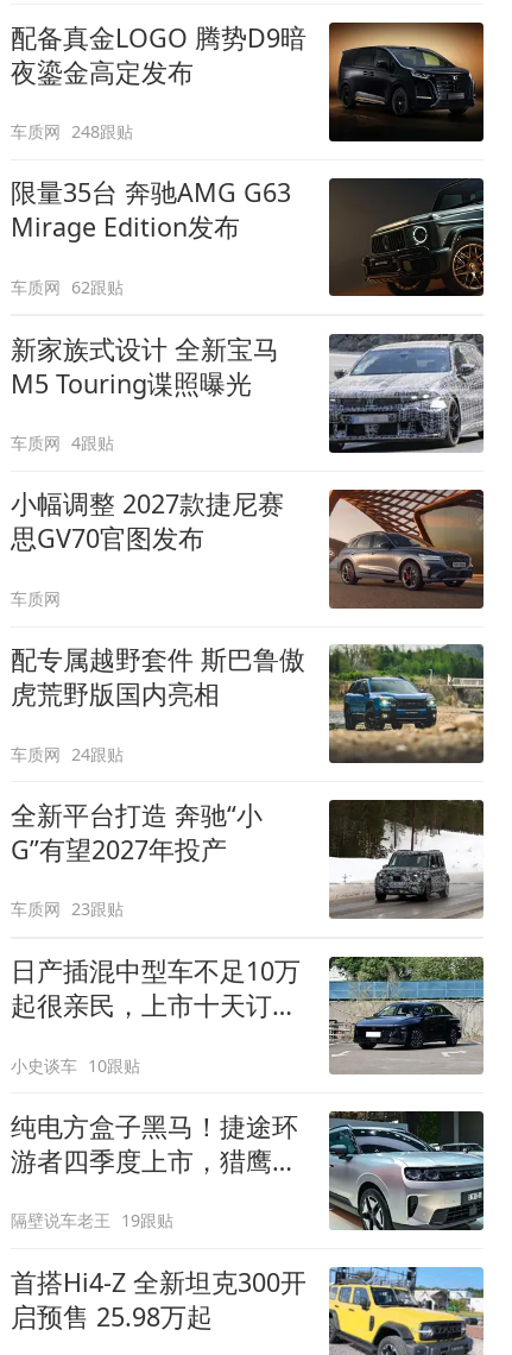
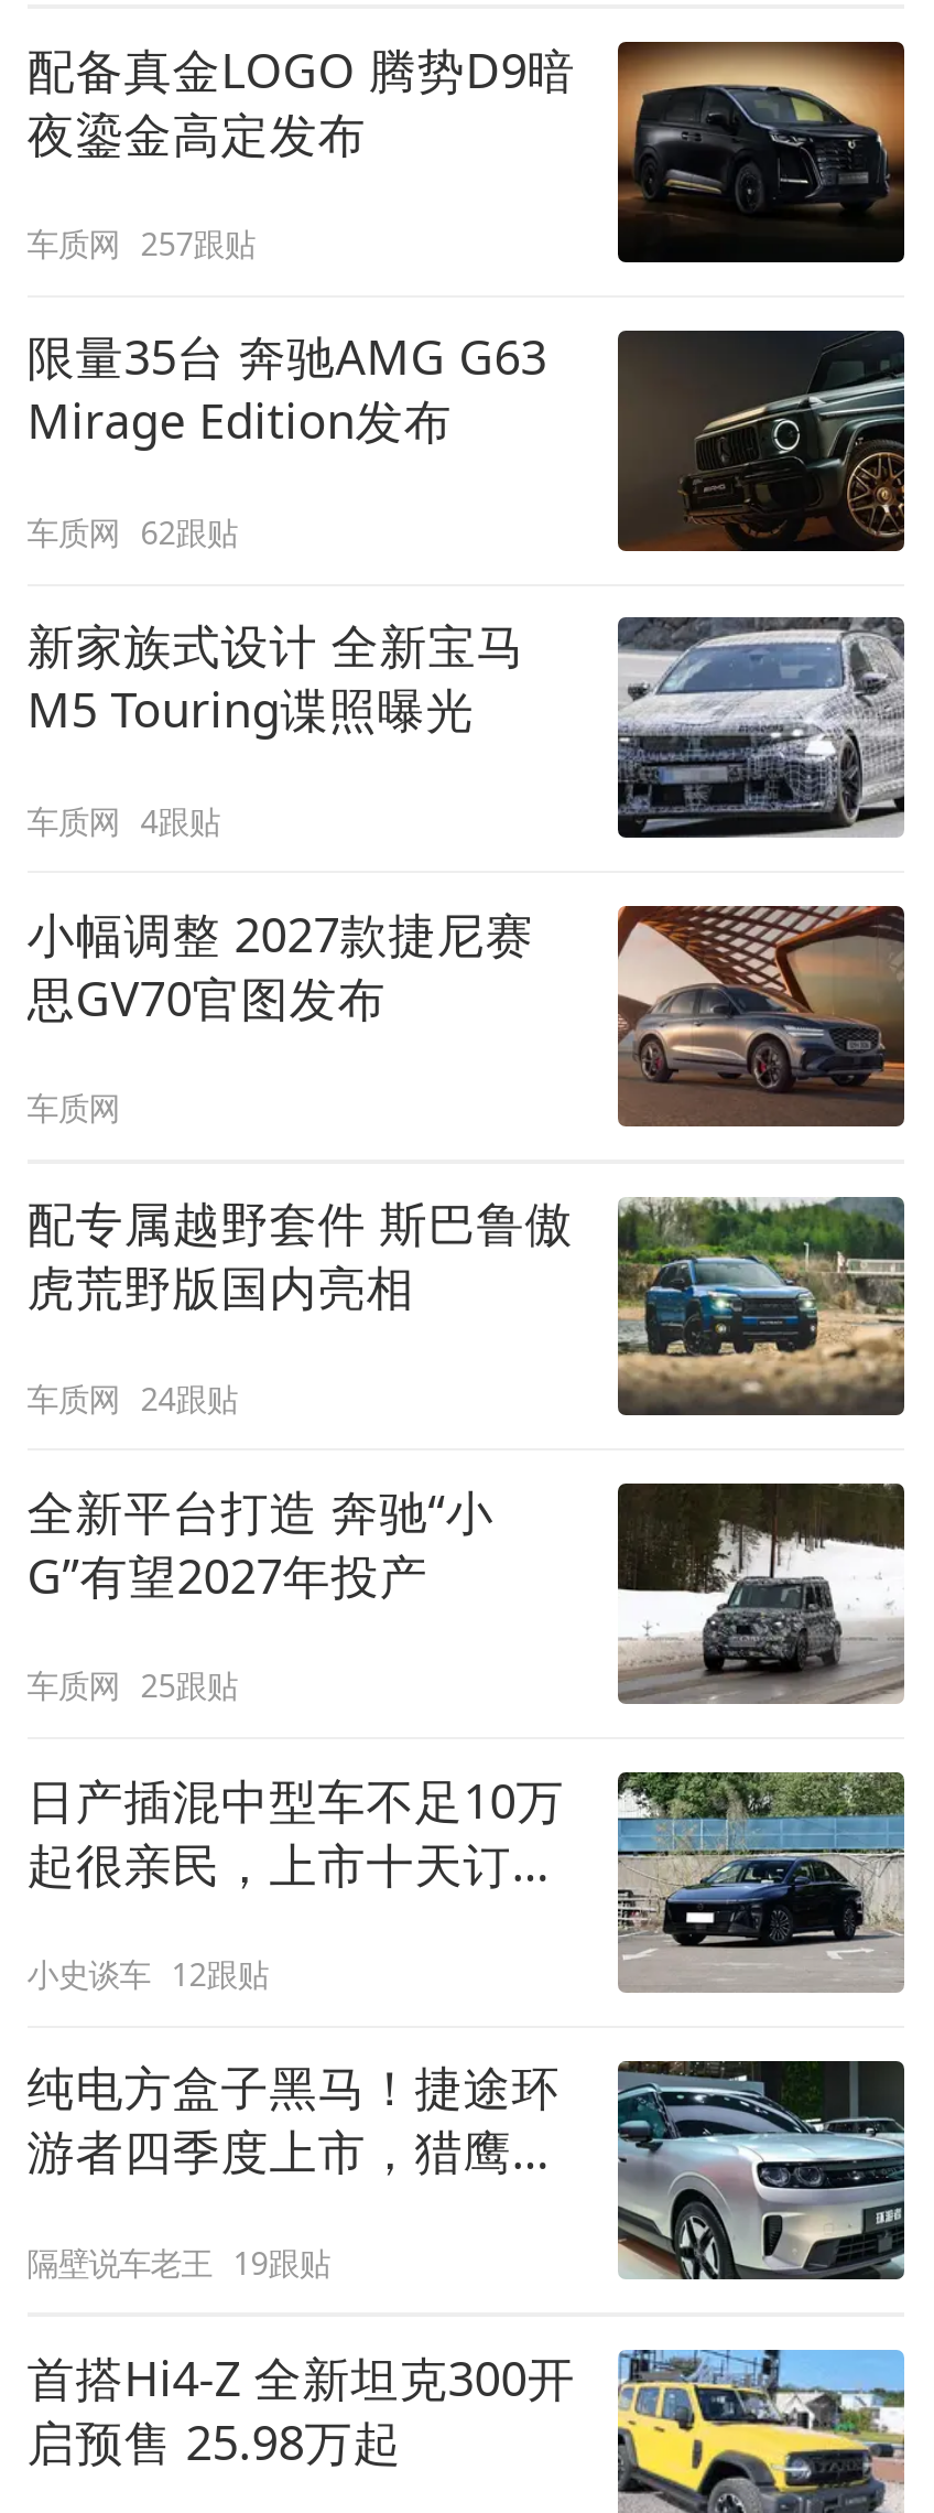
[10,120,133,143] 车质网 248跟贴 -> [27,223,255,265] 车质网 257跟贴
[10,898,124,920] 车质网 23跟贴 -> [27,1665,237,1707] 车质网 25跟贴
[10,1054,141,1077] 小史谈车 10跟贴 -> [27,1953,268,1995] 小史谈车 12跟贴

